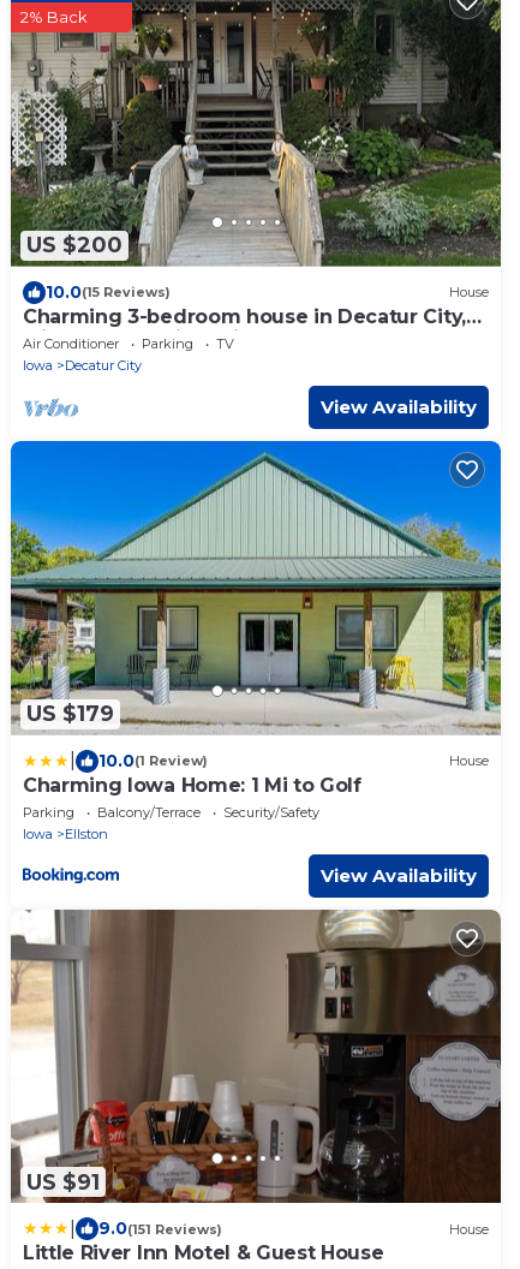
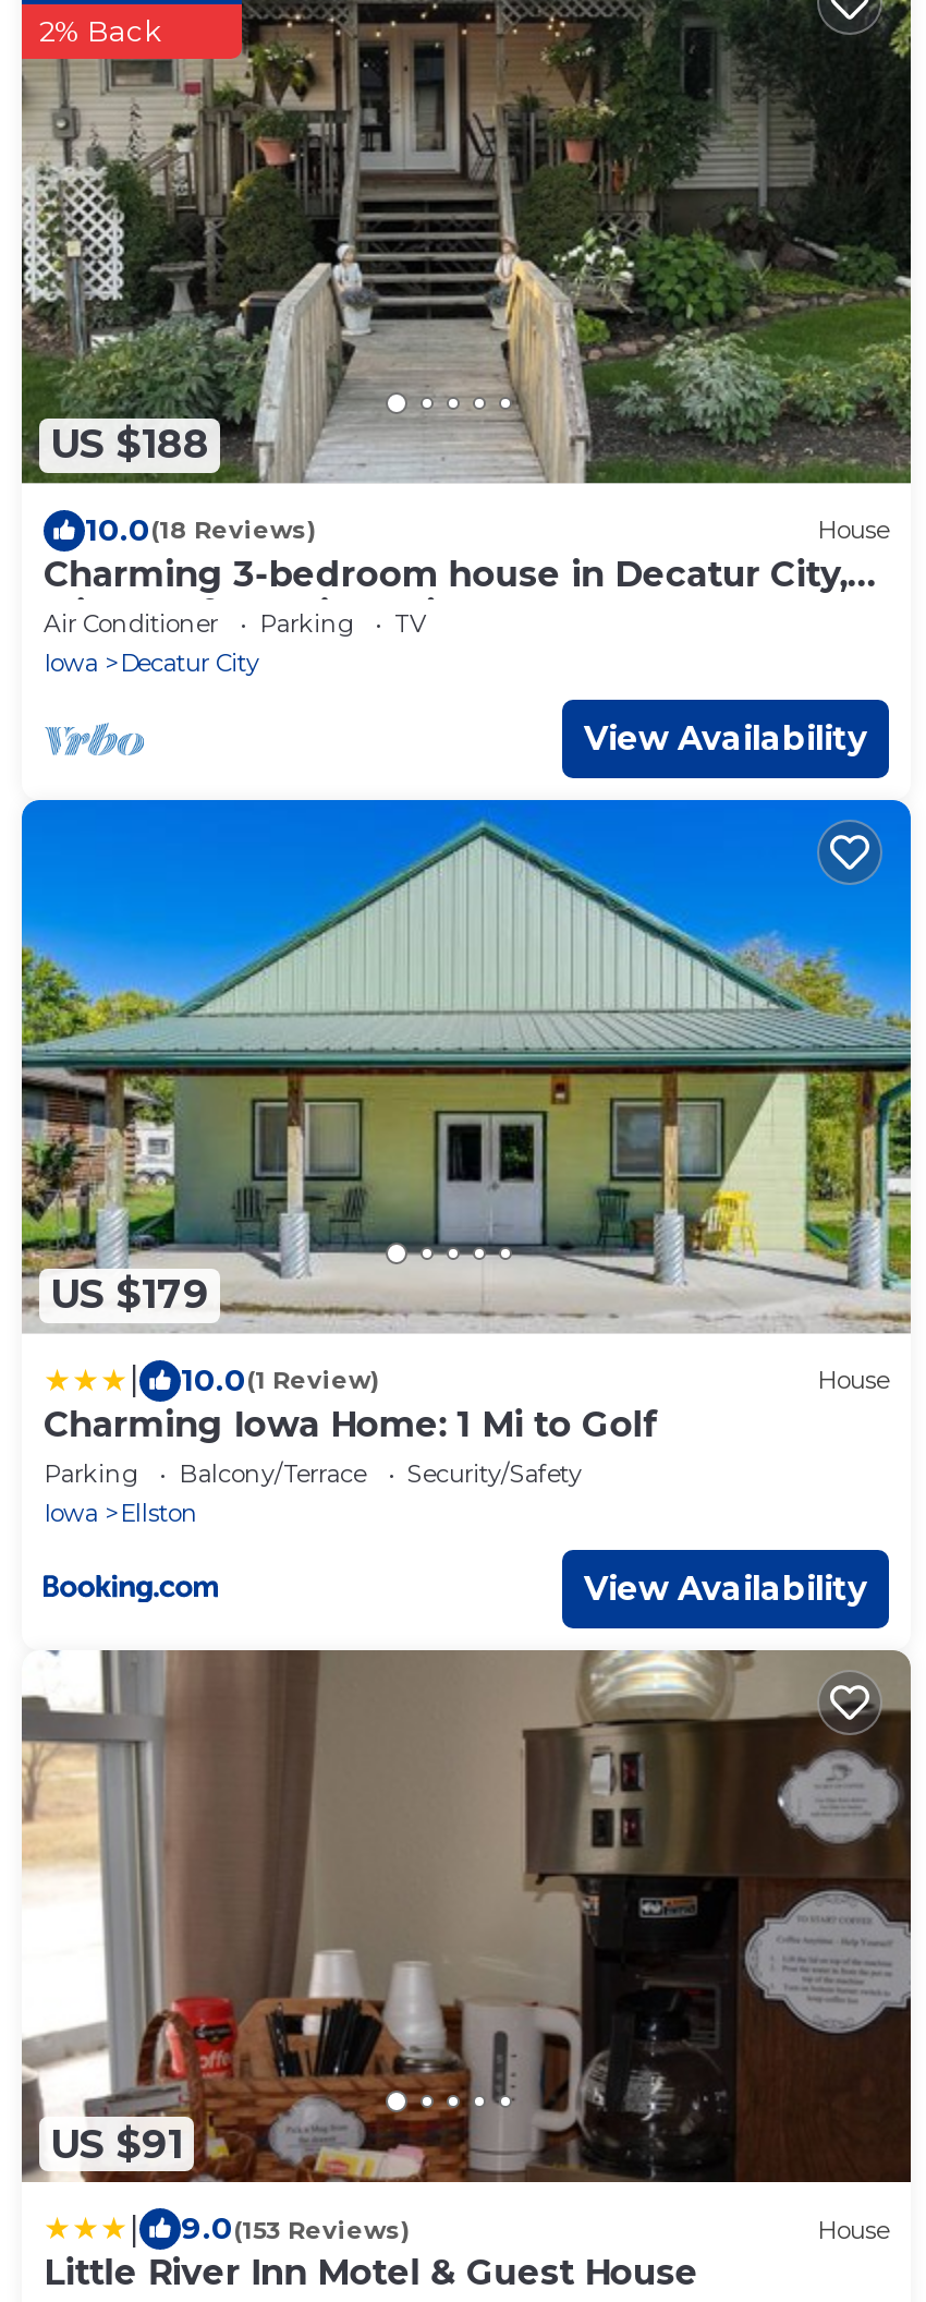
[26,232,122,259] US $200 -> [50,421,209,469] US $188
[46,281,171,303] 10.0(15 Reviews) -> [85,510,316,549] 10.0(18 Reviews)
[98,1218,222,1239] 9.0(151 Reviews) -> [181,2209,410,2248] 9.0(153 Reviews)

